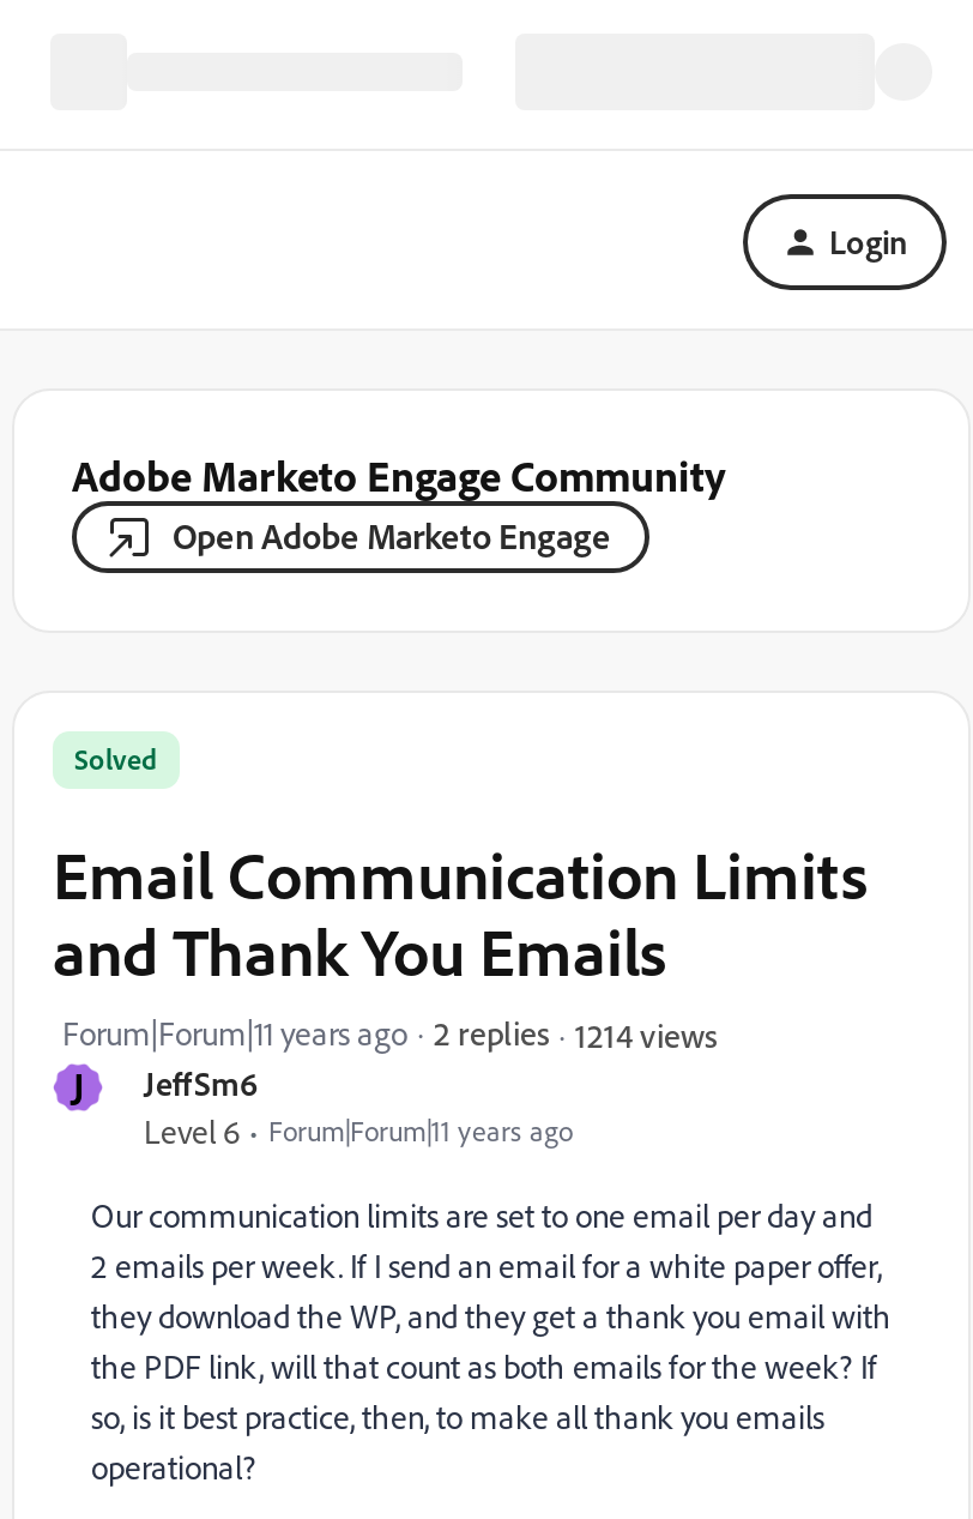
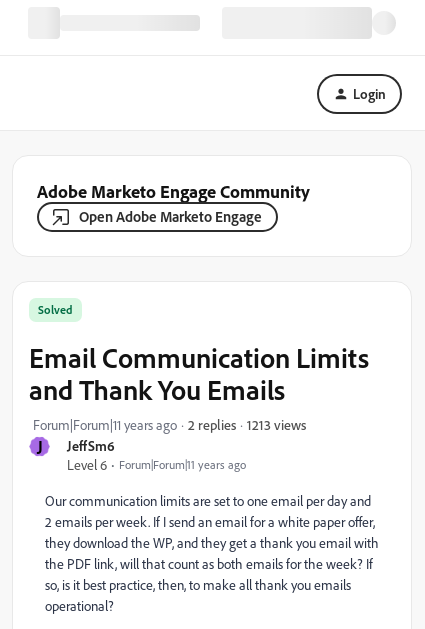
[575,1013,717,1054] 1214 views -> [247,415,306,432] 1213 views

